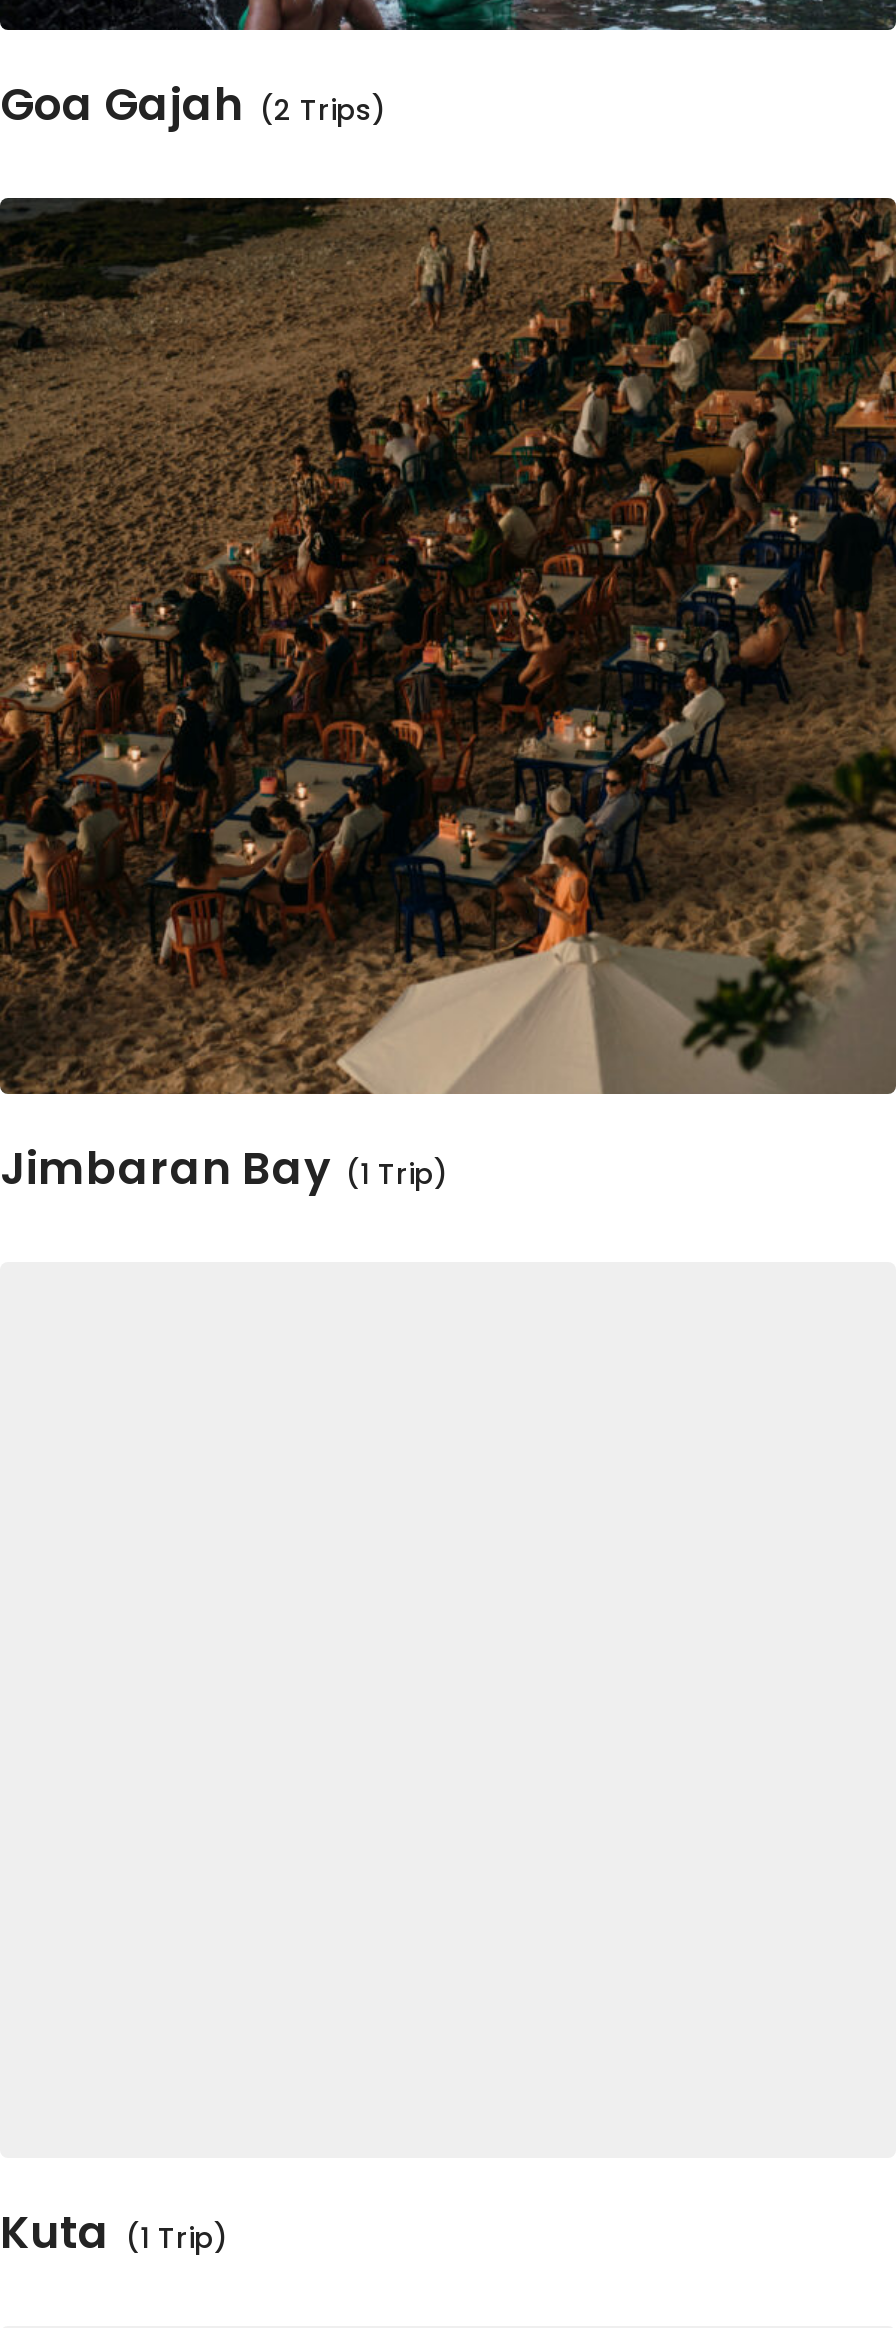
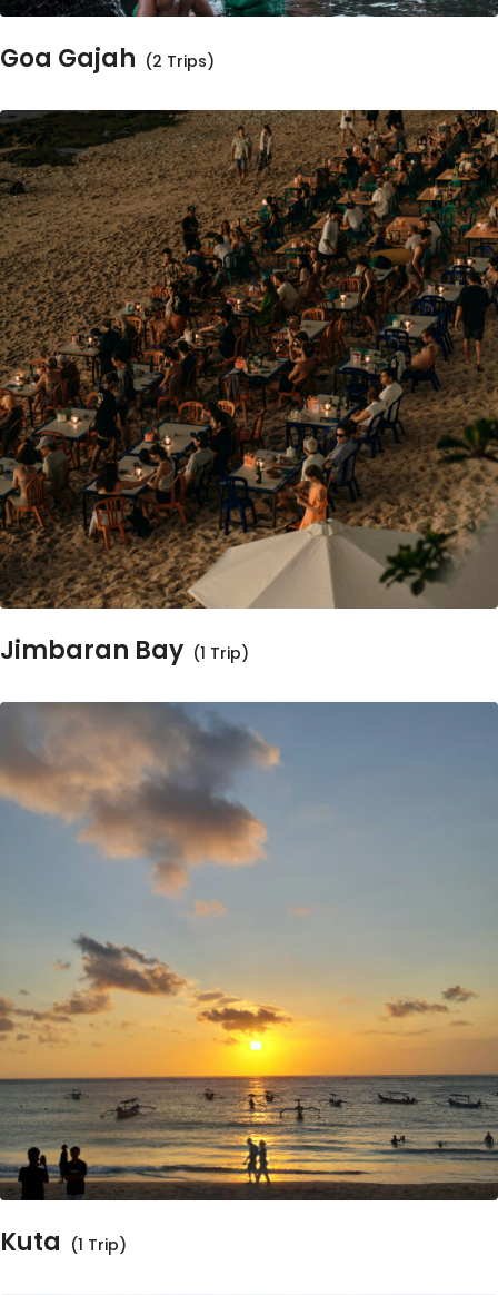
none -> [3,701,495,1202] [image]

